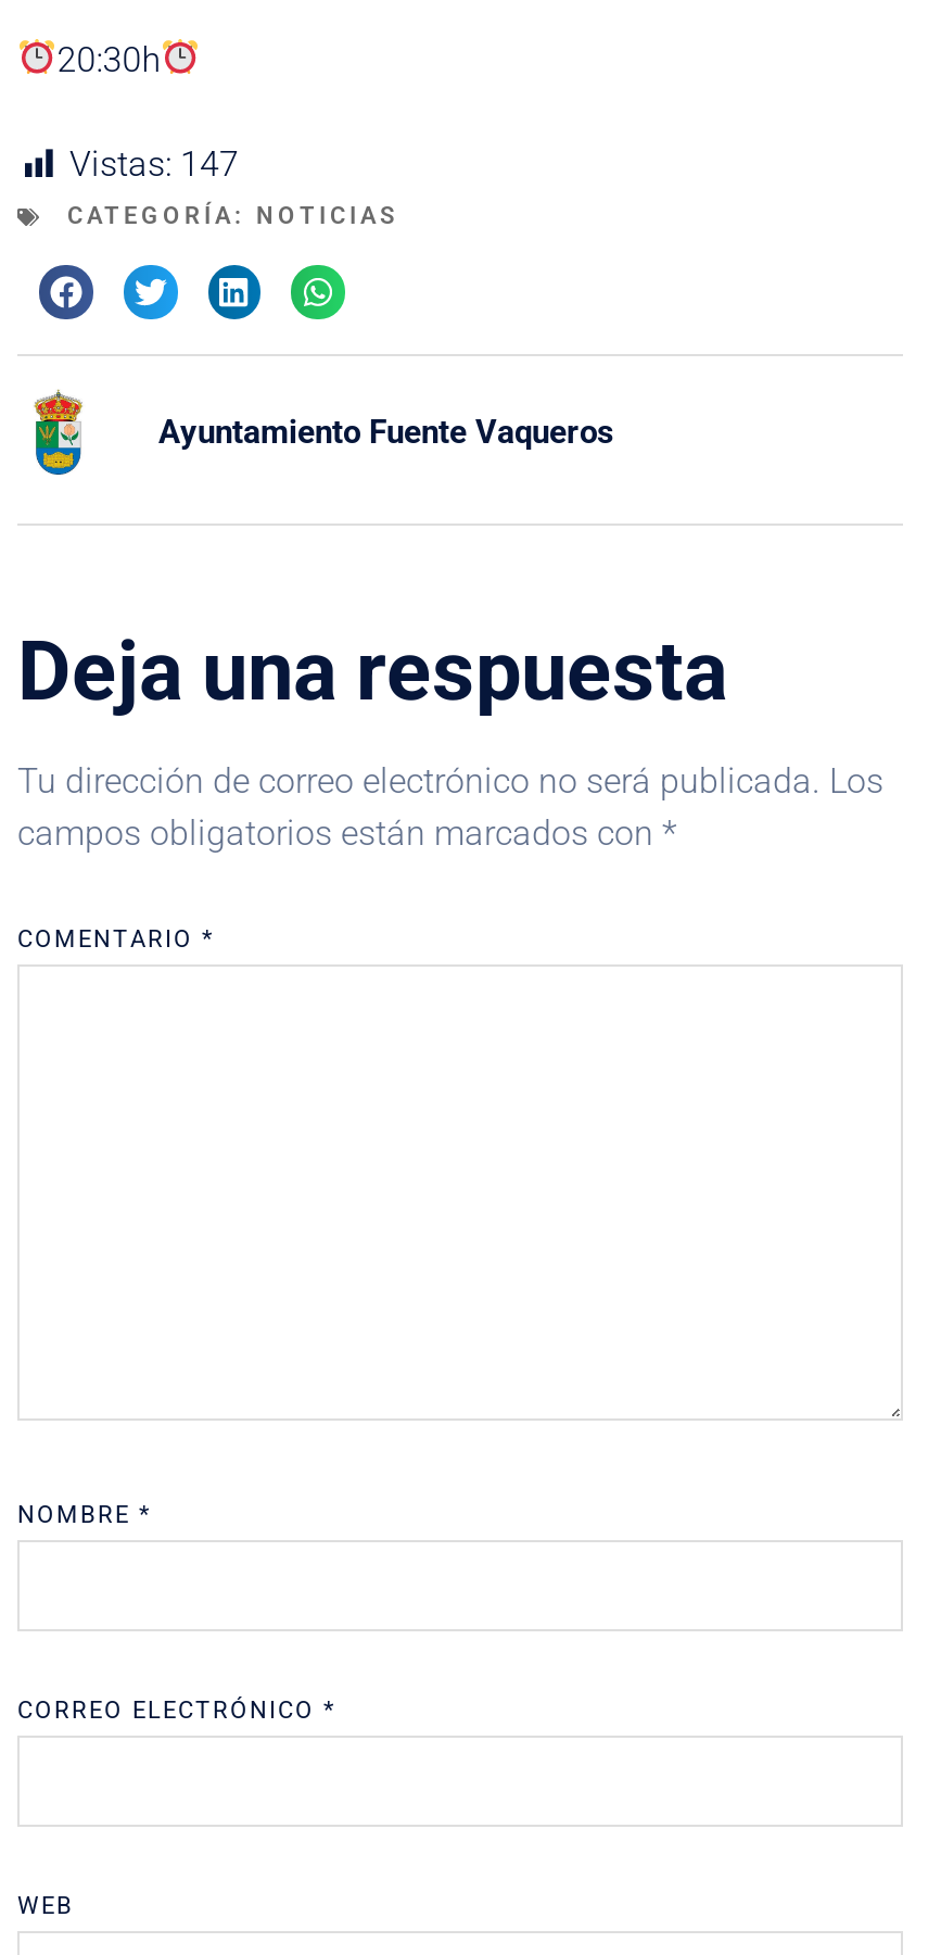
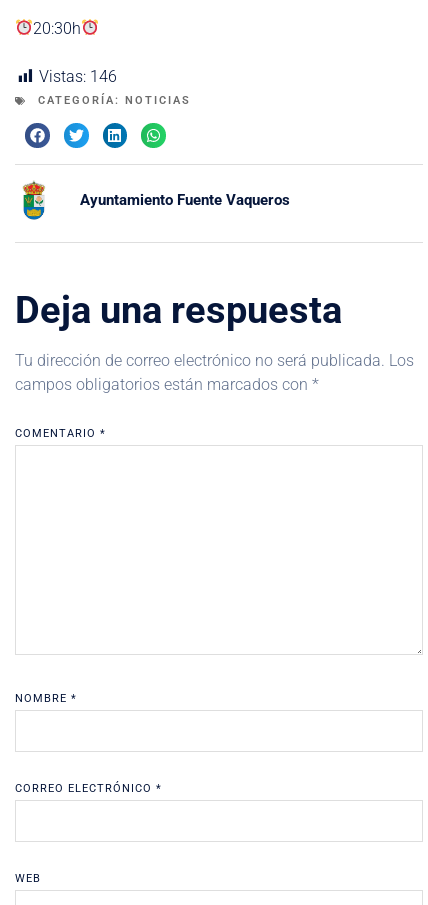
[69,143,239,184] Vistas: 147 -> [39,67,117,86] Vistas: 146

